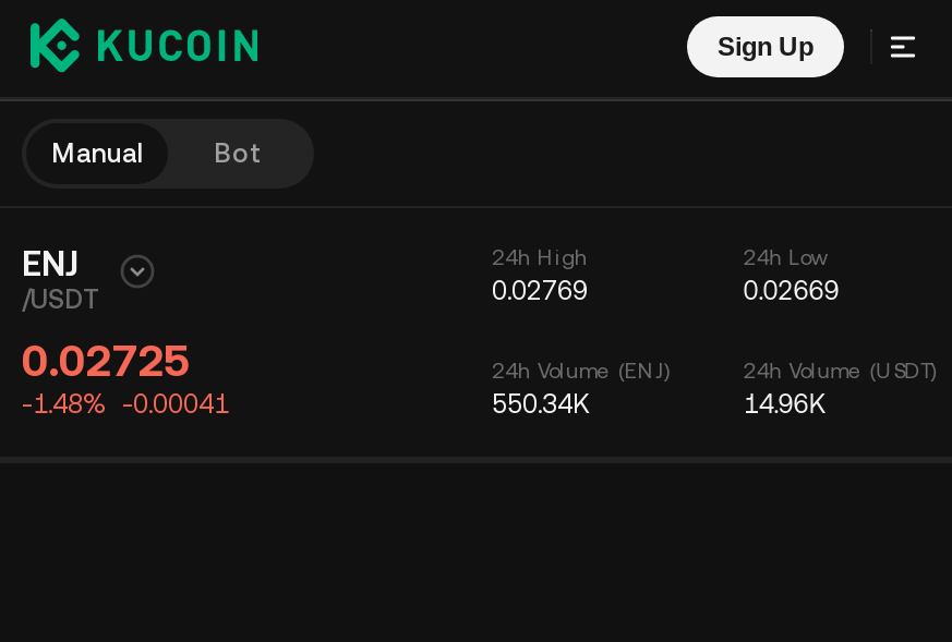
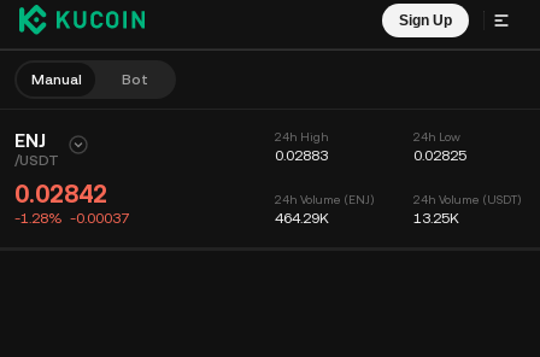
[492,276,588,306] 0.02769 -> [274,147,327,164] 0.02883
[743,276,839,306] 0.02669 -> [413,147,466,164] 0.02825
[22,335,190,387] 0.02725 -> [14,180,107,209] 0.02842
[22,389,229,420] -1.48% -0.00041 -> [14,210,129,227] -1.28% -0.00037
[492,389,590,420] 550.34K -> [274,210,328,227] 464.29K
[743,389,826,420] 14.96K -> [413,210,459,227] 13.25K

